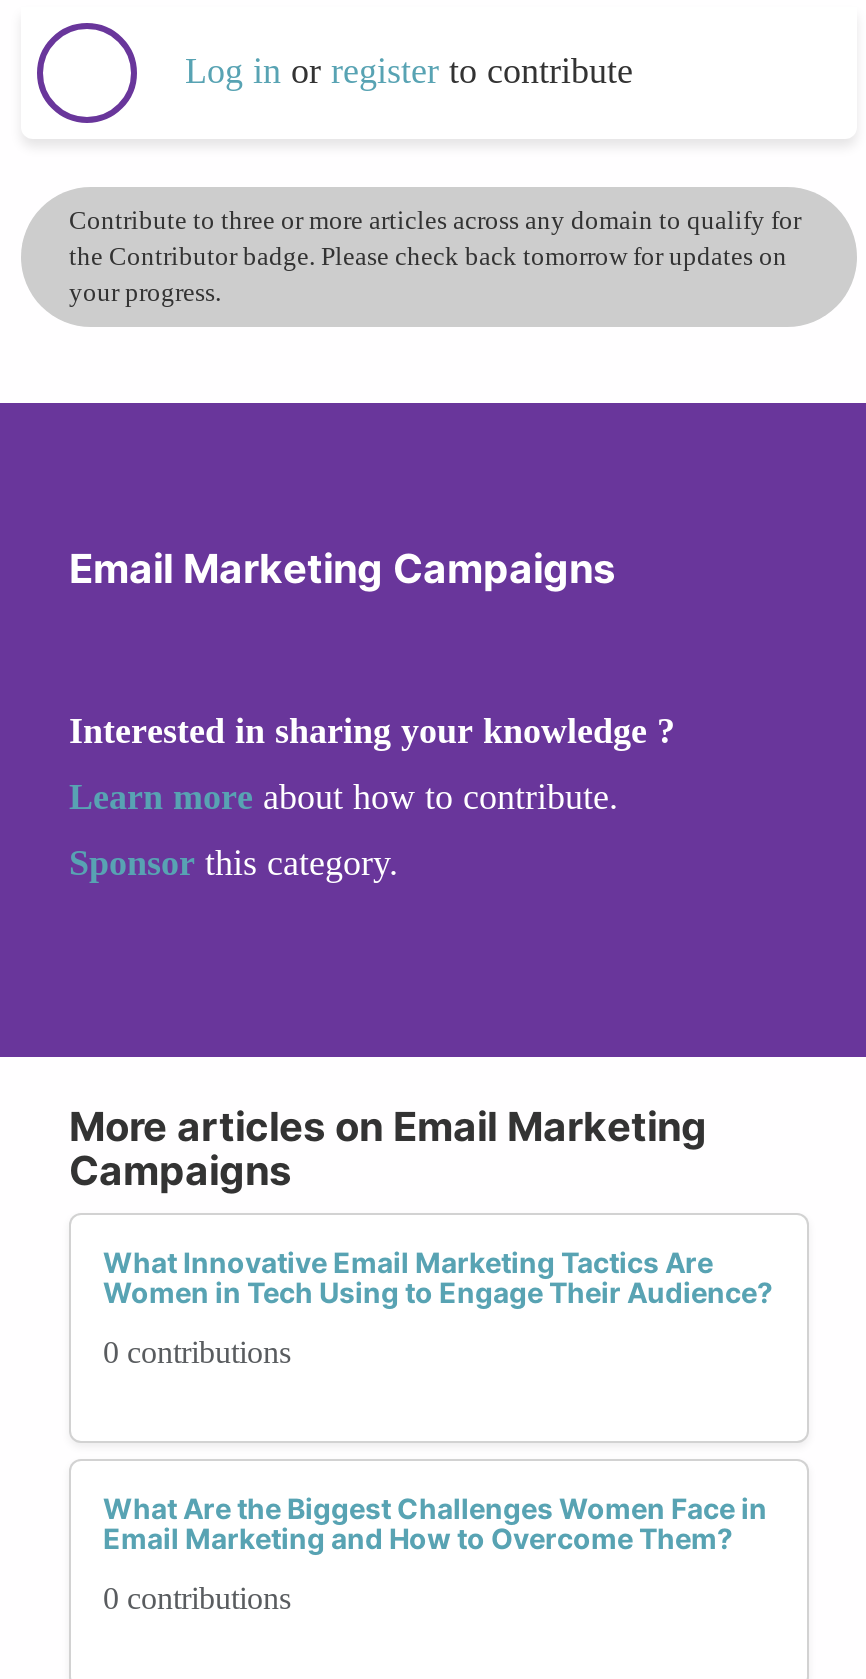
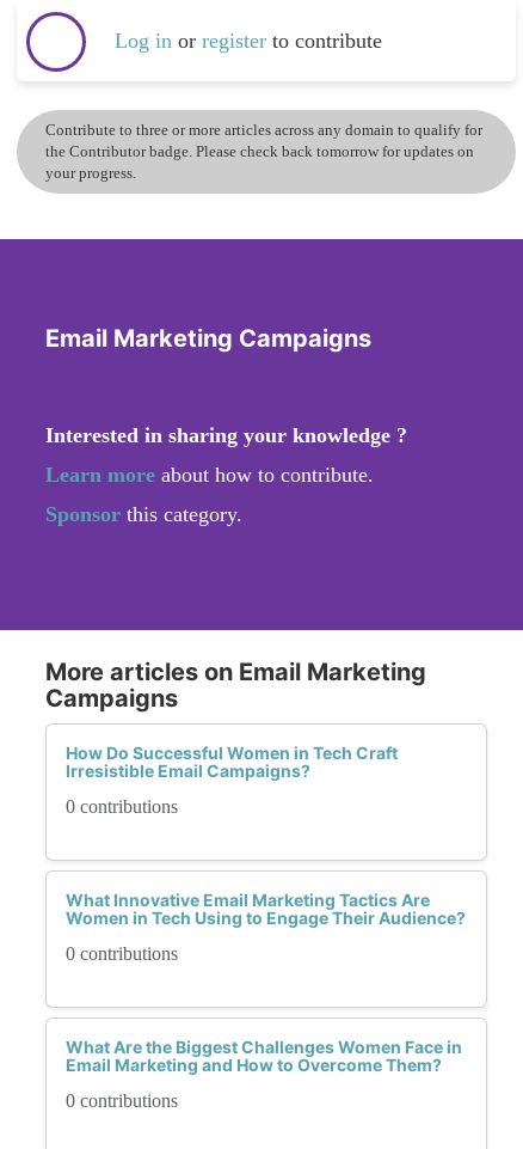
none -> [66,742,398,817] How Do Successful Women in Tech Craft | Irresistible Email Campaigns? | 0 contributions

